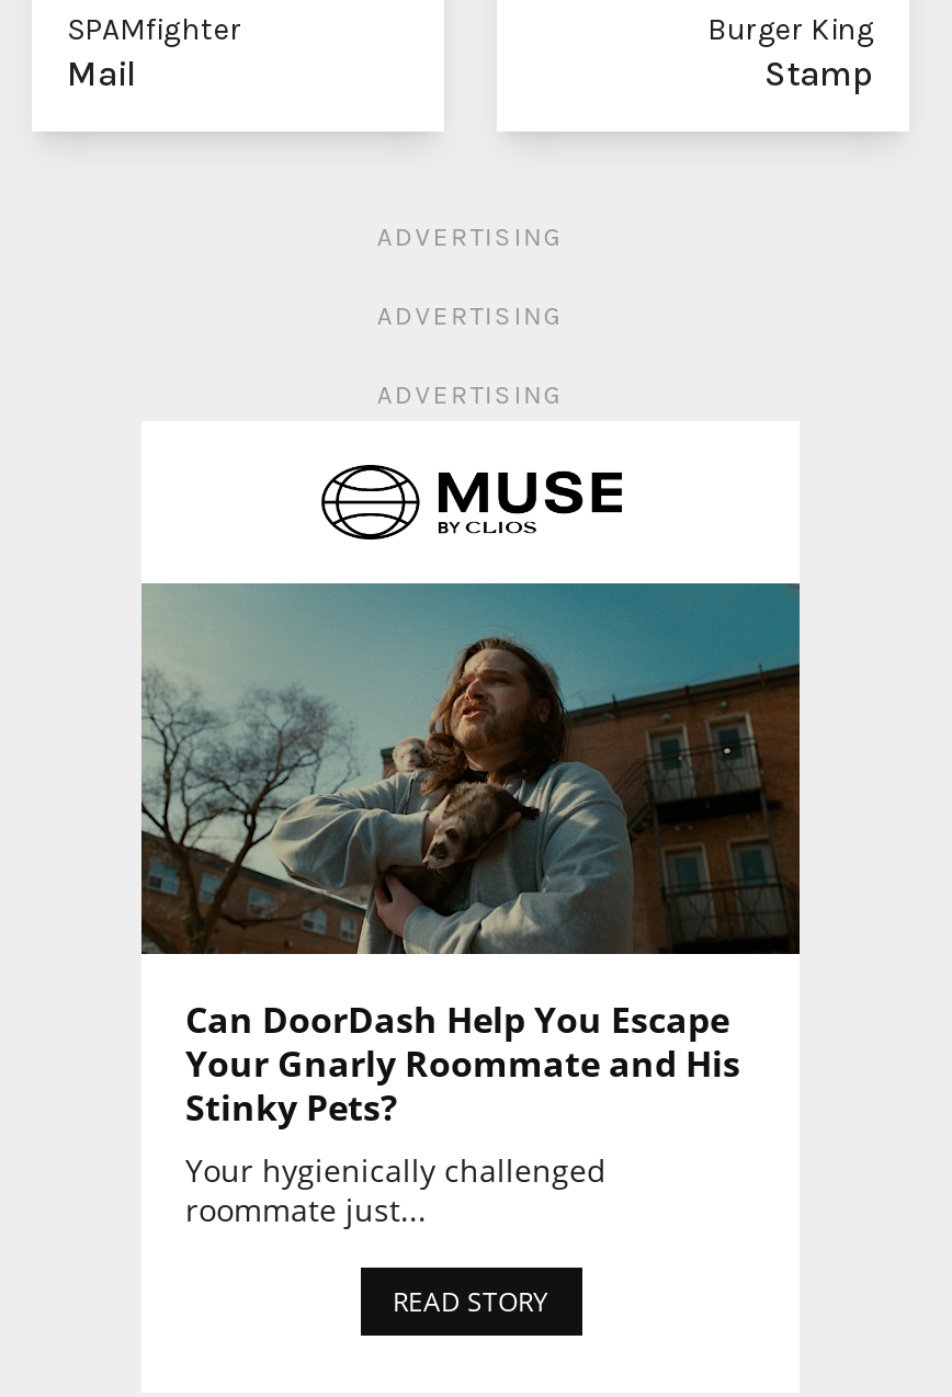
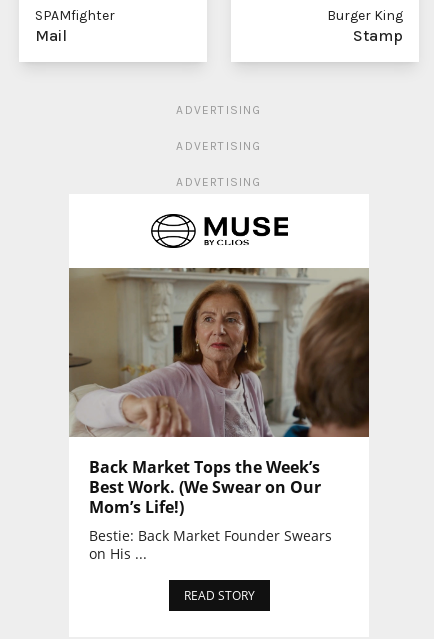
[139,581,802,1230] [image] | Can DoorDash Help You Escape | Your Gnarly Roommate and His | Stinky Pets? | Your hygienically challenged | roommate just... -> [69,267,370,563] [image] | Back Market Tops the Week’s | Best Work. (We Swear on Our | Mom’s Life!) | Bestie: Back Market Founder Swears | on His ...

